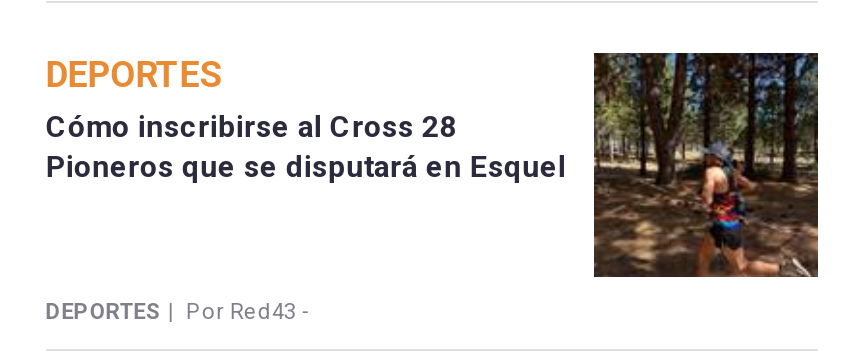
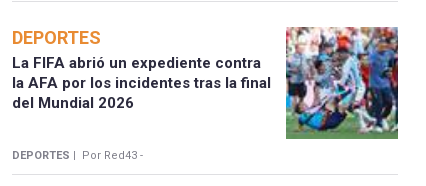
[46,50,820,278] [image] | Cómo inscribirse al Cross 28 | Pioneros que se disputará en Esquel -> [12,26,399,139] [image] | La FIFA abrió un expediente contra | la AFA por los incidentes tras la final | del Mundial 2026

